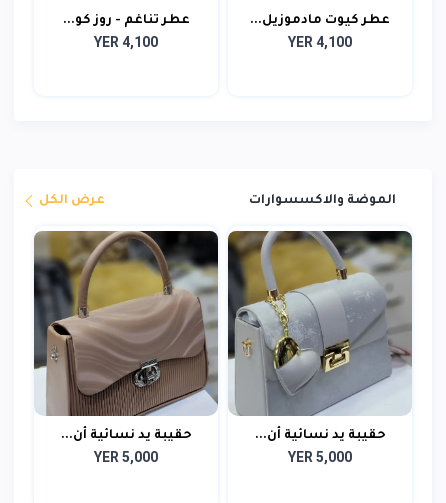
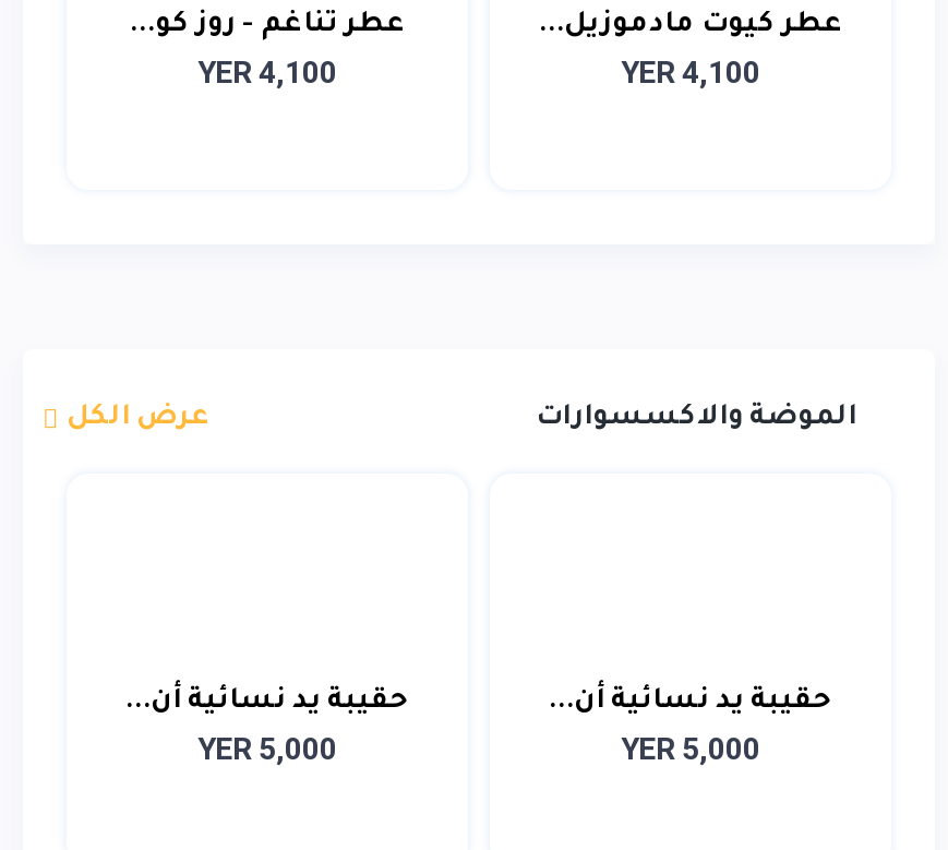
[33,230,219,417] [image] -> none
[227,230,413,417] [image] -> none

